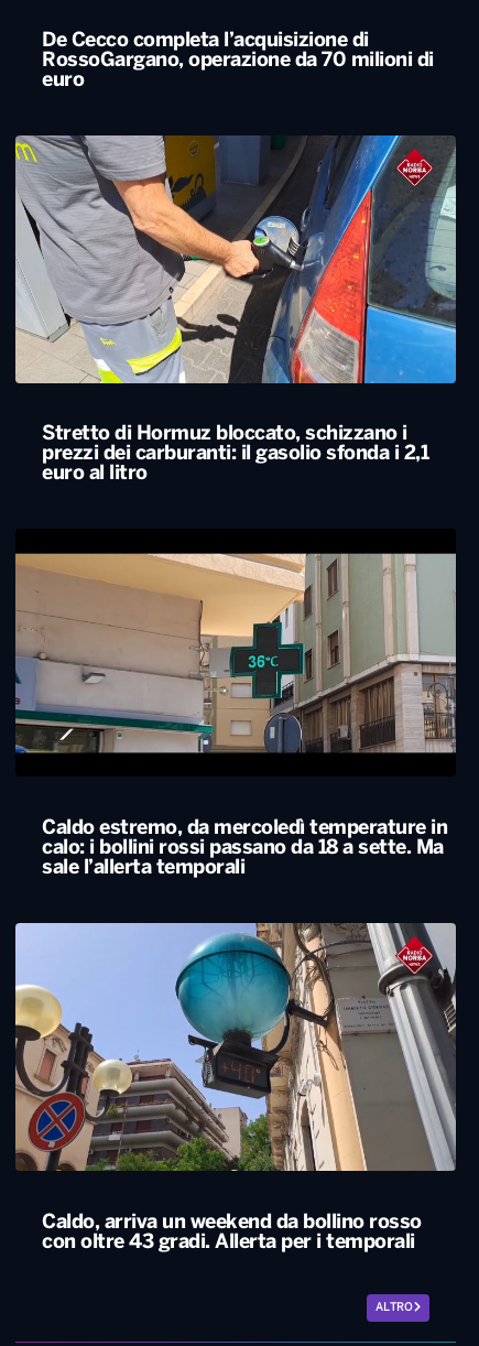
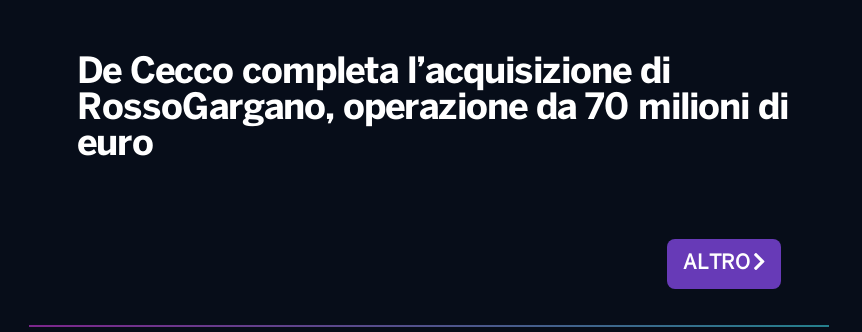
[14,134,457,484] [image] | Stretto di Hormuz bloccato, schizzano i | prezzi dei carburanti: il gasolio sfonda i 2,1 | euro al litro -> none
[14,552,457,753] [image] -> none
[42,820,447,878] Caldo estremo, da mercoledì temperature in | calo: i bollini rossi passano da 18 a sette. Ma | sale l’allerta temporali -> none
[14,922,457,1253] [image] | Caldo, arriva un weekend da bollino rosso | con oltre 43 gradi. Allerta per i temporali -> none

